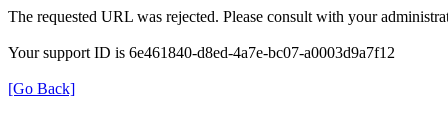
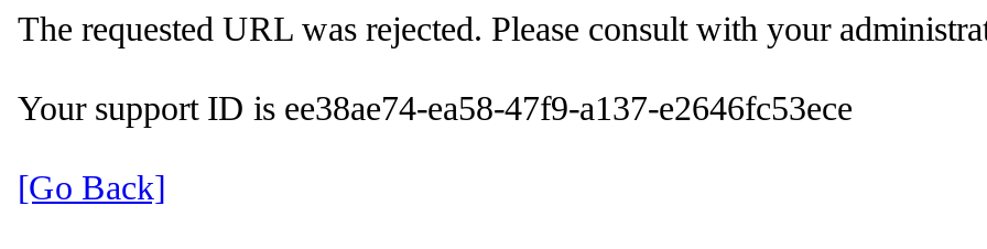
[8,44,395,61] Your support ID is 6e461840-d8ed-4a7e-bc07-a0003d9a7f12 -> [18,89,853,127] Your support ID is ee38ae74-ea58-47f9-a137-e2646fc53ece

